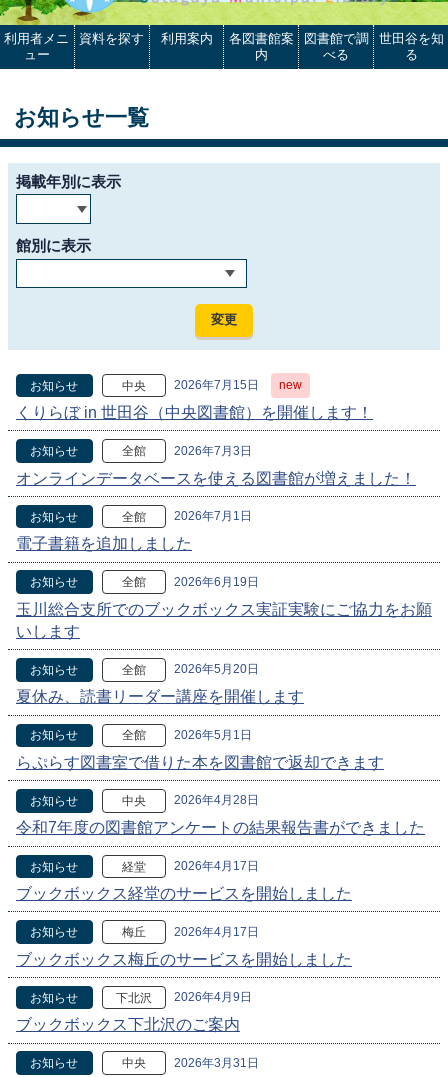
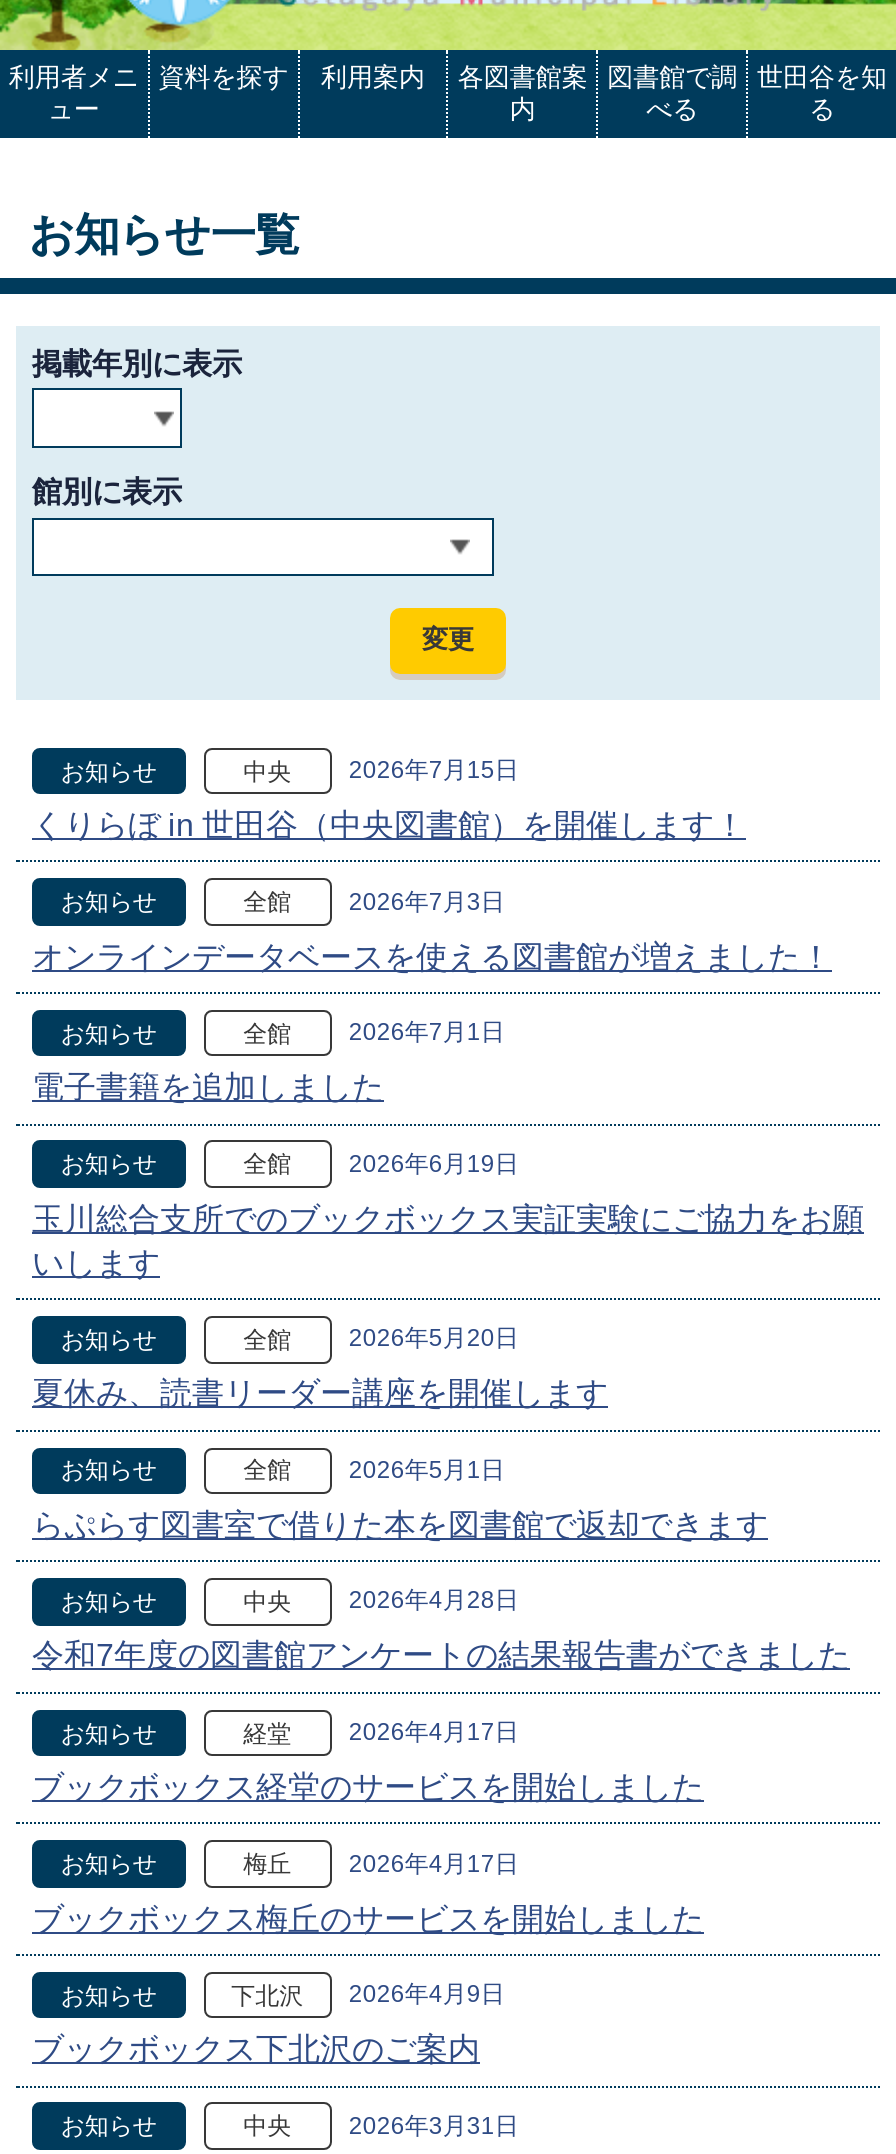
[279,378,302,392] new -> none

